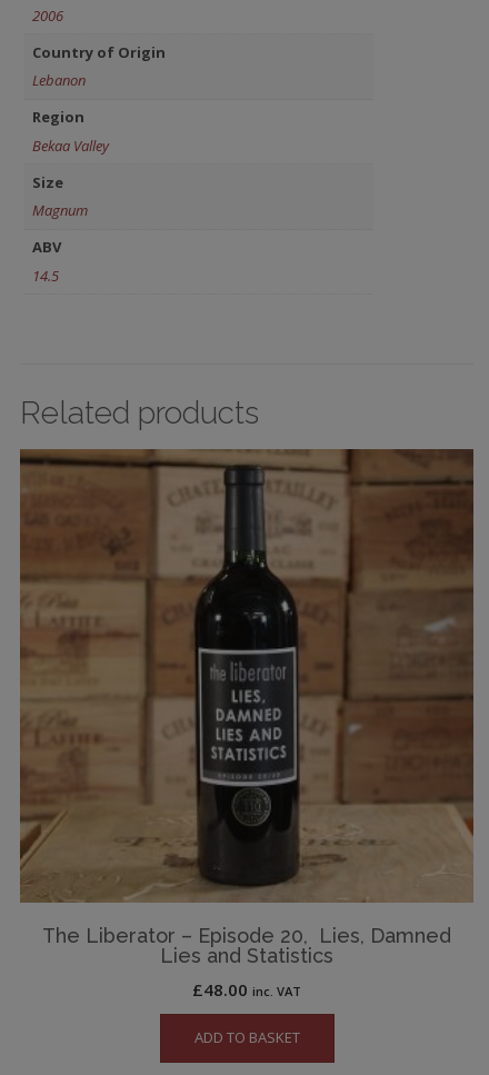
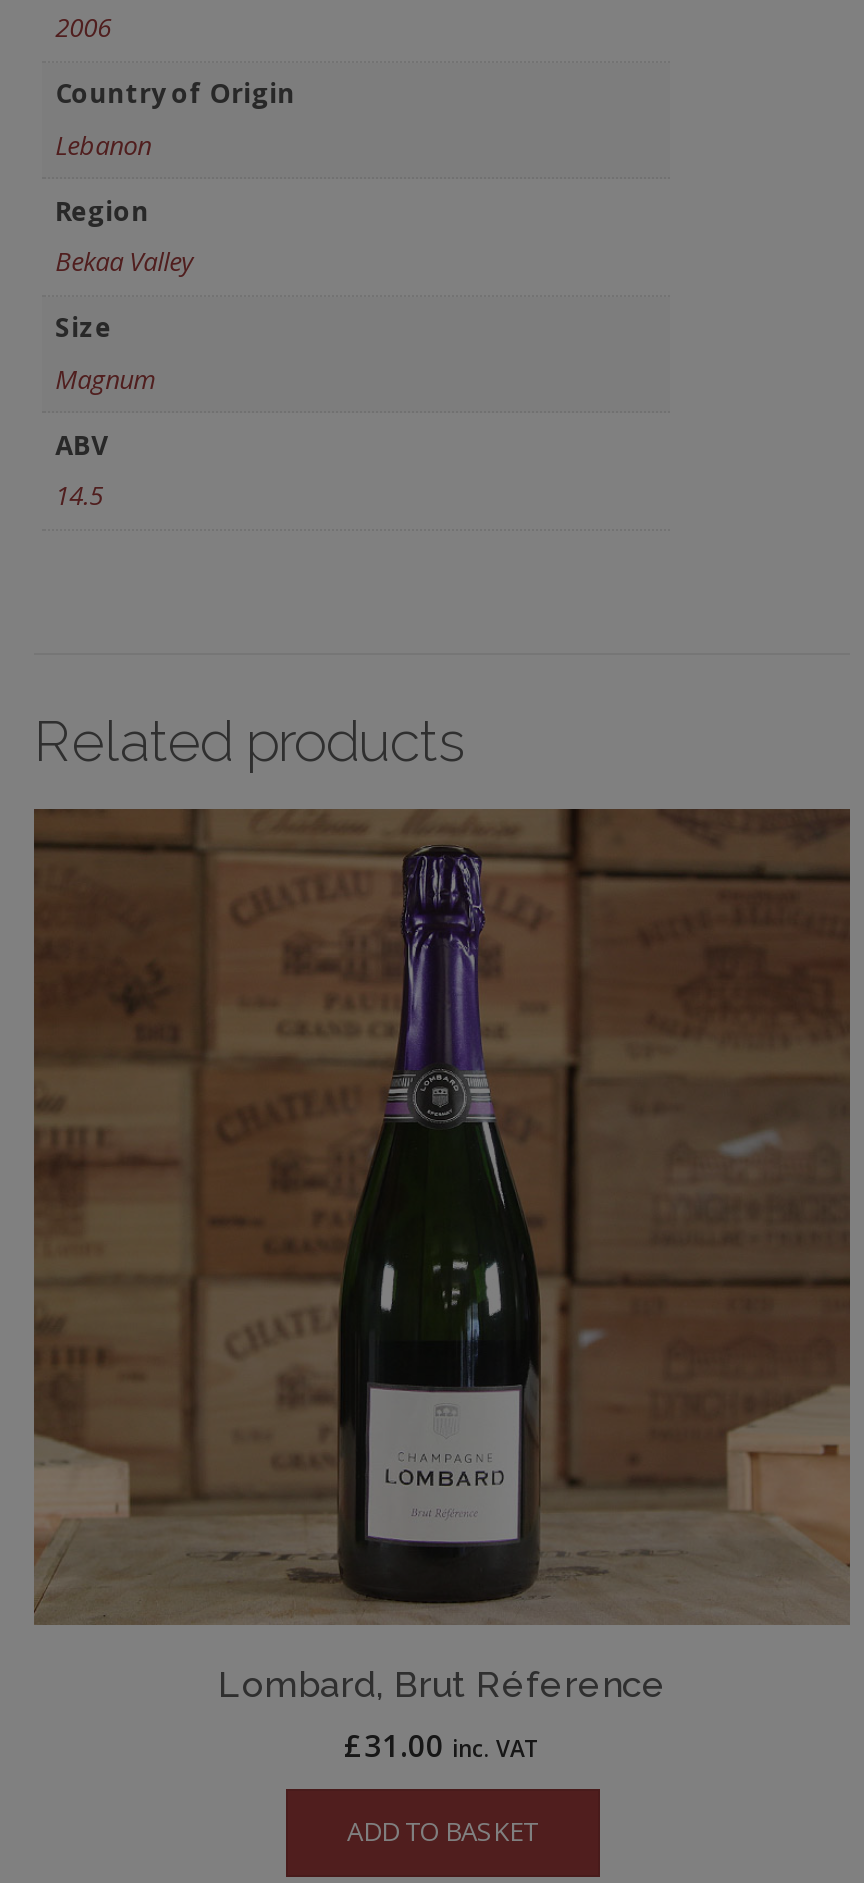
[20,449,473,967] [image] | The Liberator – Episode 20, Lies, Damned | Lies and Statistics -> [32,808,850,1704] [image] | Lombard, Brut Réference
[192,978,301,1001] £48.00 inc. VAT -> [344,1724,540,1764] £31.00 inc. VAT

